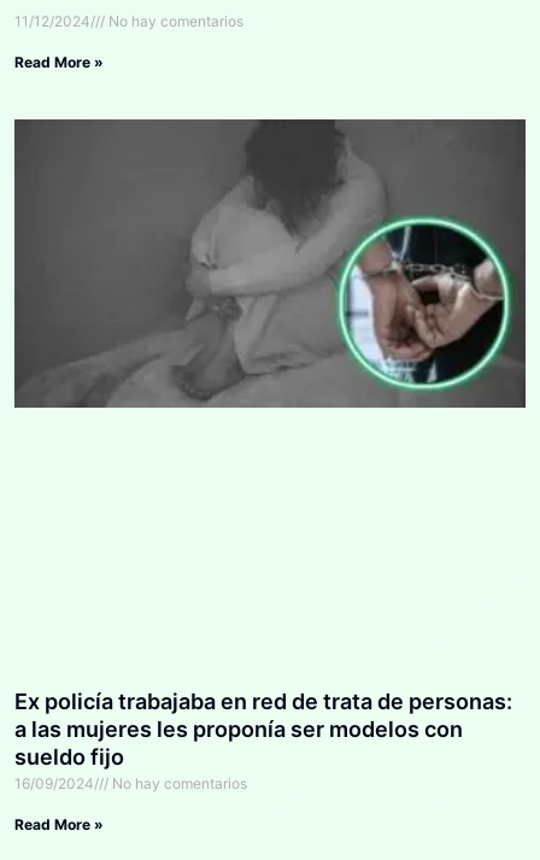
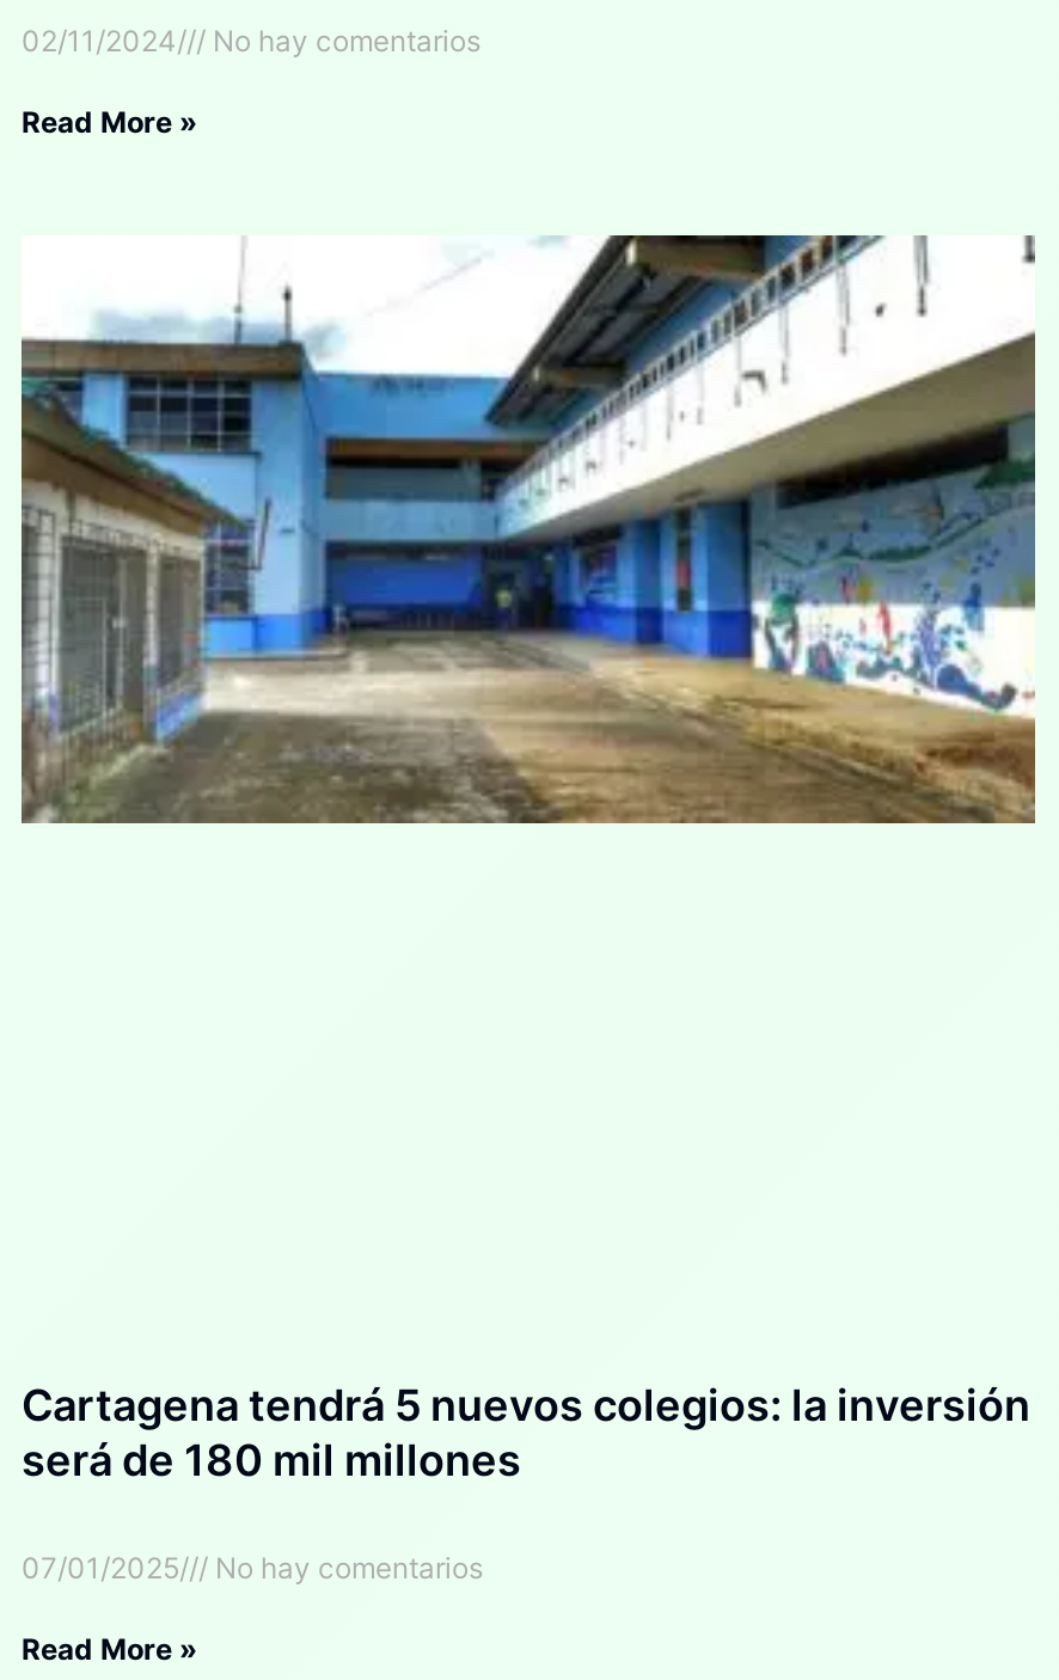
[14,12,243,31] 11/12/2024 No hay comentarios -> [22,23,480,59] 02/11/2024 No hay comentarios
[13,118,527,408] [image] -> [22,235,1035,823] [image]
[14,689,512,793] Ex policía trabajaba en red de trata de personas: | a las mujeres les proponía ser modelos con | sueldo fijo | 16/09/2024 -> [22,1381,1030,1586] Cartagena tendrá 5 nuevos colegios: la inversión | será de 180 mil millones | 07/01/2025

